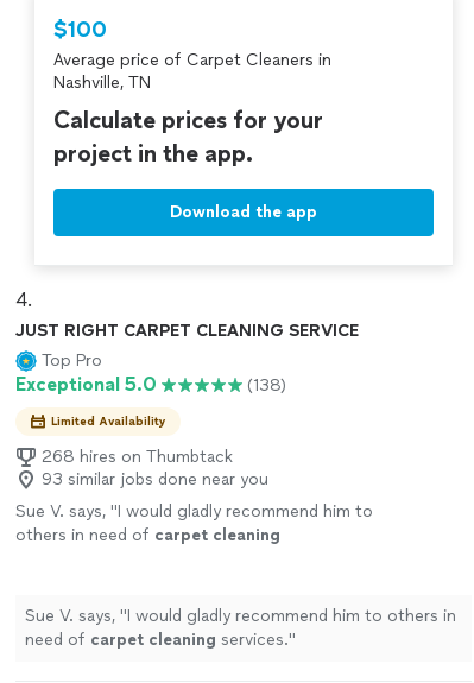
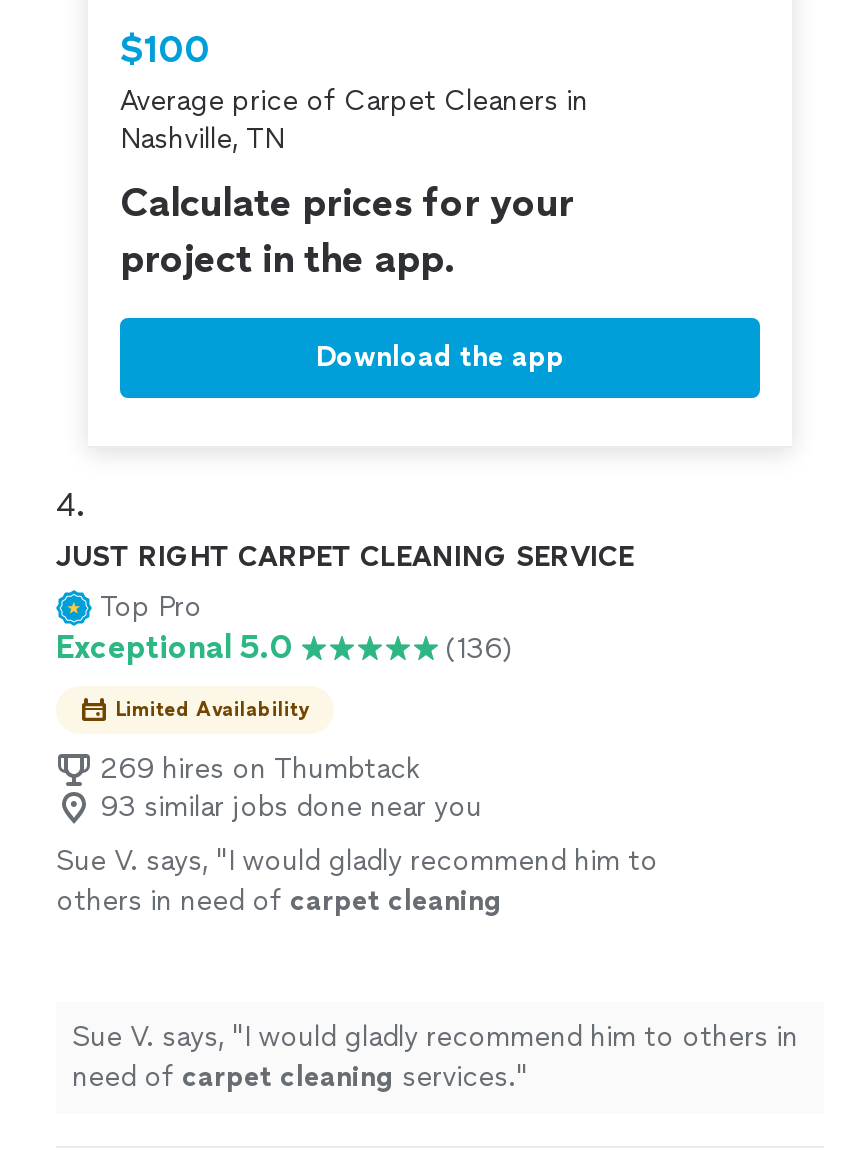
[247,375,286,395] (138) -> [446,631,512,665] (136)
[42,447,233,467] 268 hires on Thumbtack -> [100,752,420,786] 269 hires on Thumbtack

